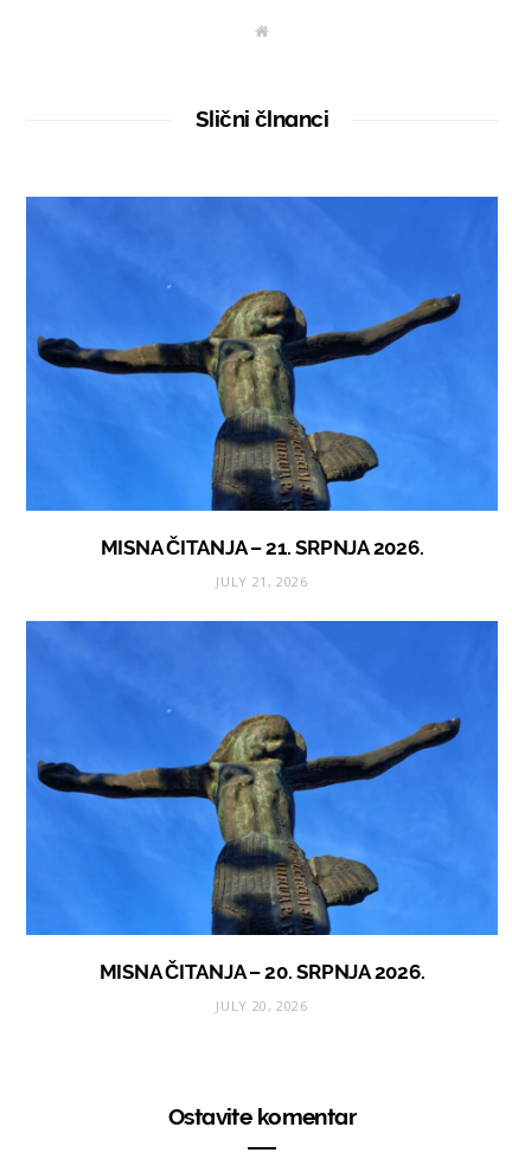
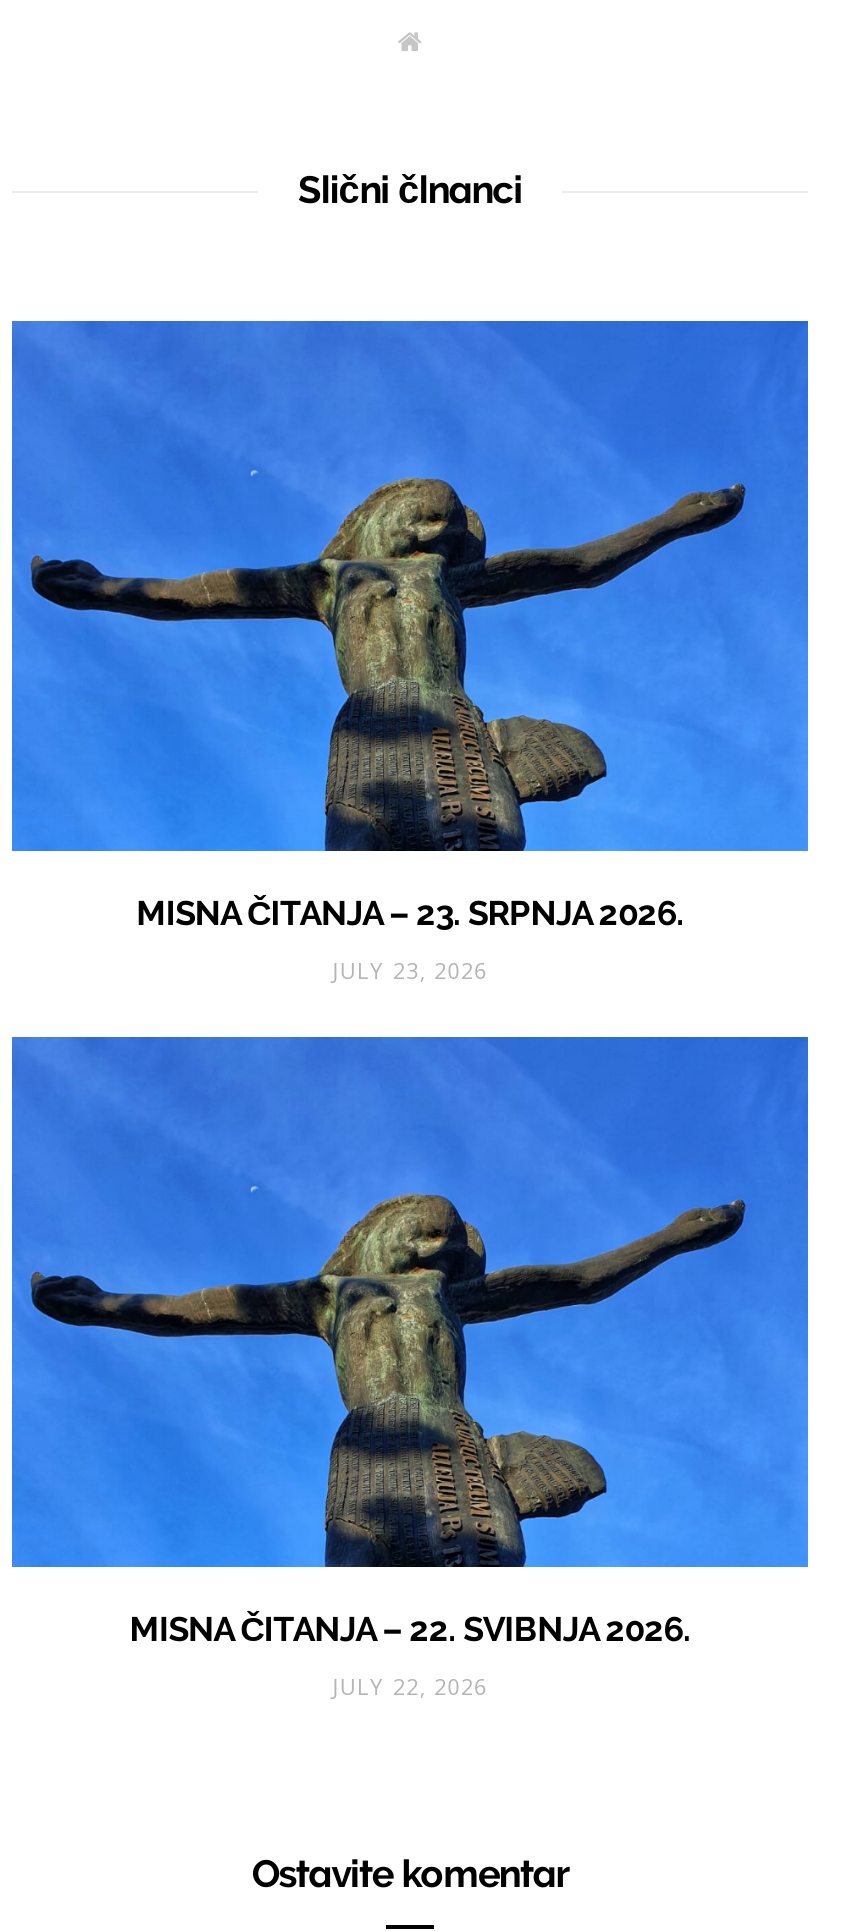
[100,536,424,559] MISNA ČITANJA – 21. SRPNJA 2026. -> [136,893,684,933] MISNA ČITANJA – 23. SRPNJA 2026.
[216,573,308,590] JULY 21, 2026 -> [332,955,488,985] JULY 23, 2026
[99,960,425,984] MISNA ČITANJA – 20. SRPNJA 2026. -> [129,1610,691,1650] MISNA ČITANJA – 22. SVIBNJA 2026.
[216,997,308,1015] JULY 20, 2026 -> [332,1672,488,1702] JULY 22, 2026

